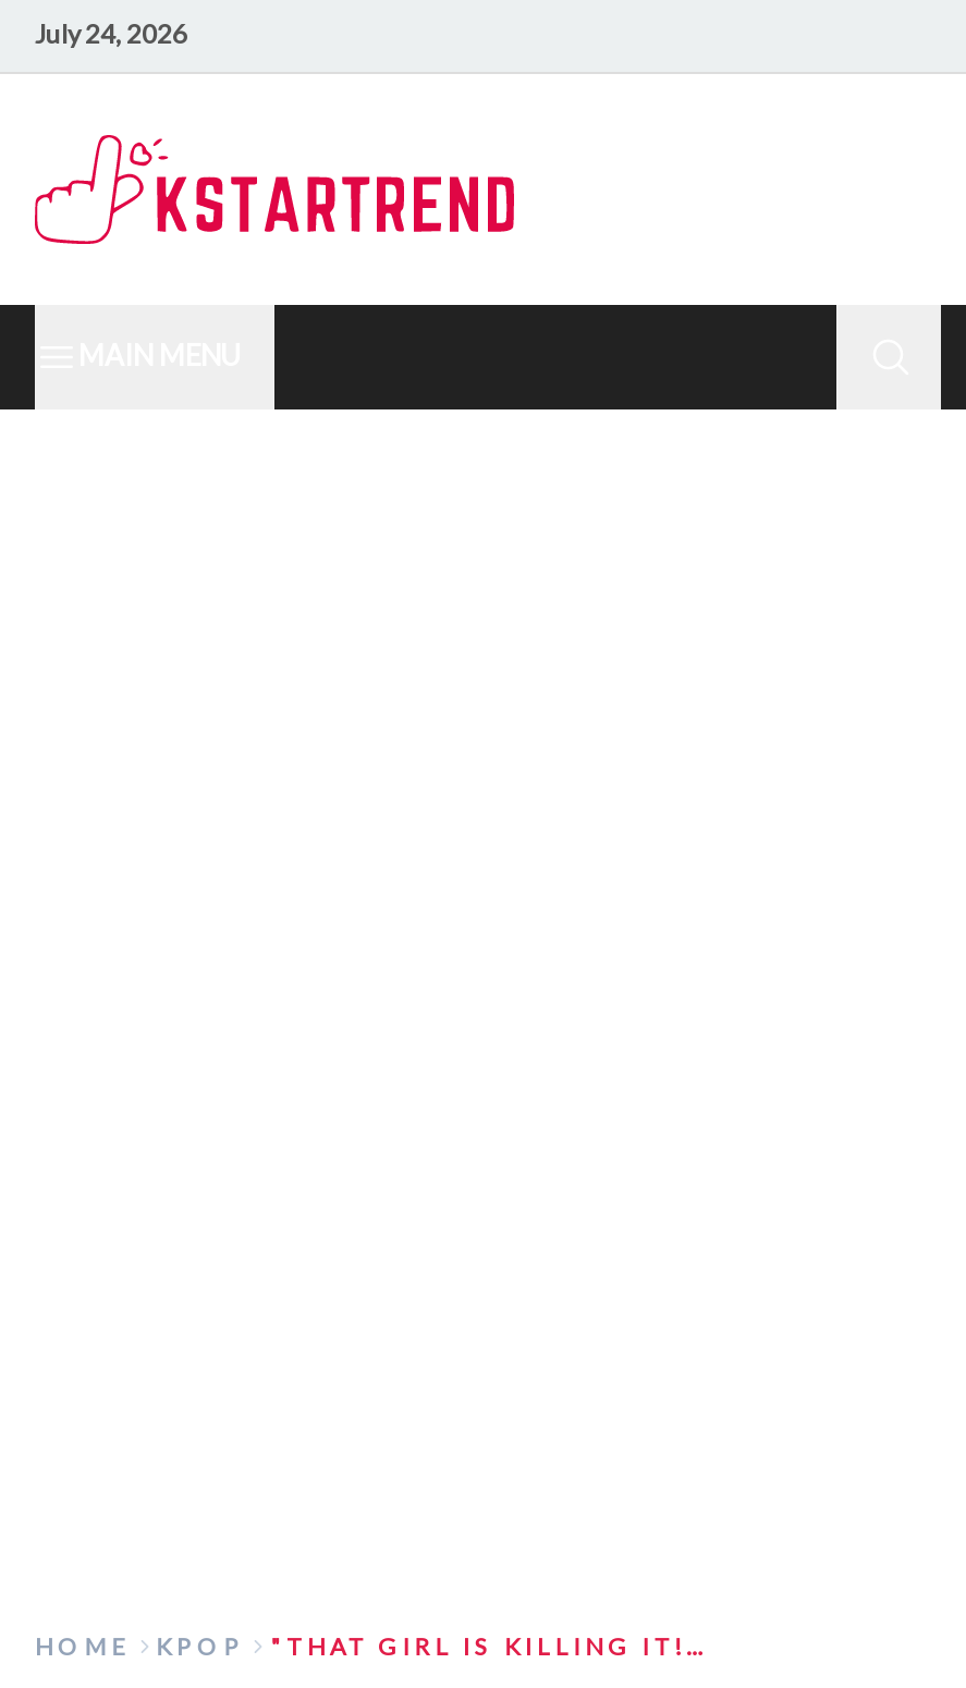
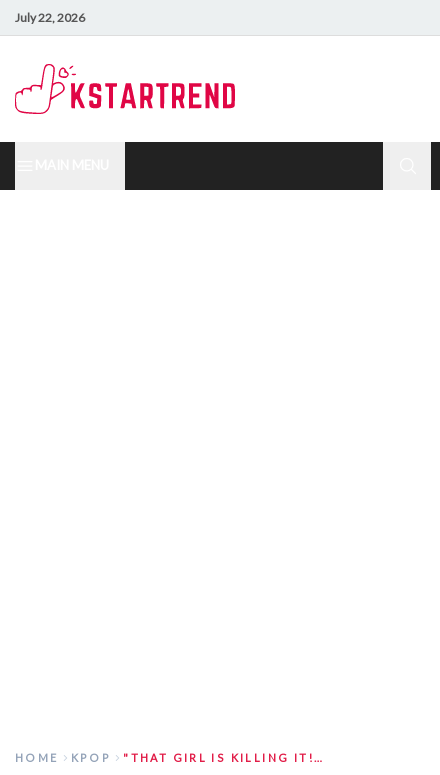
[35,16,187,49] July 24, 2026 -> [15,9,85,24] July 22, 2026

